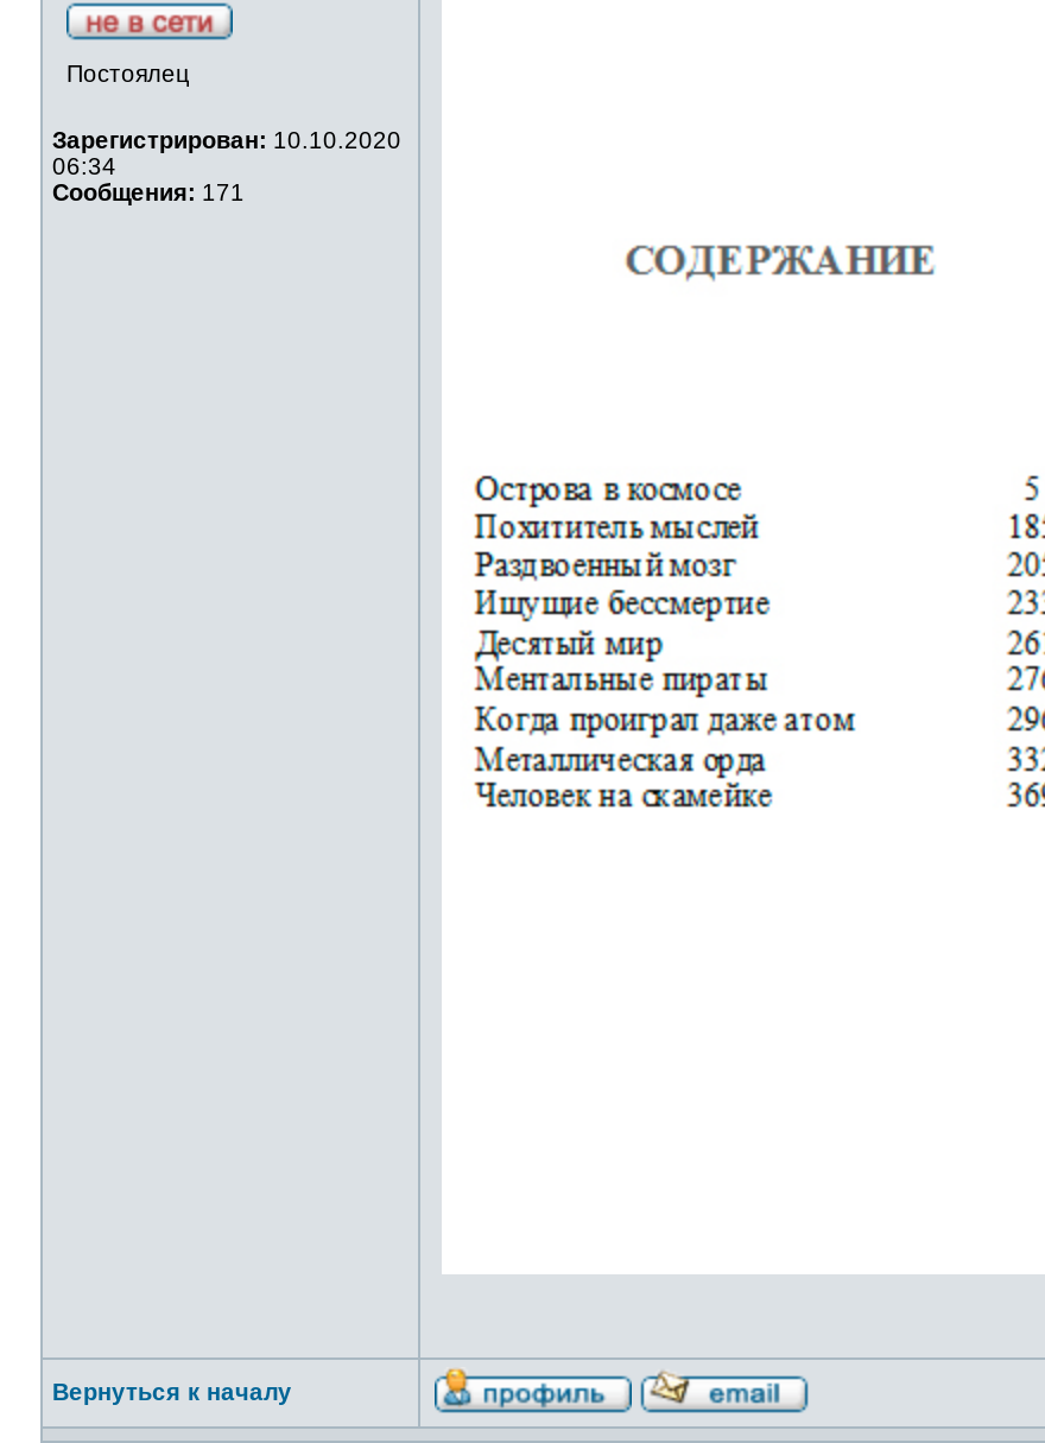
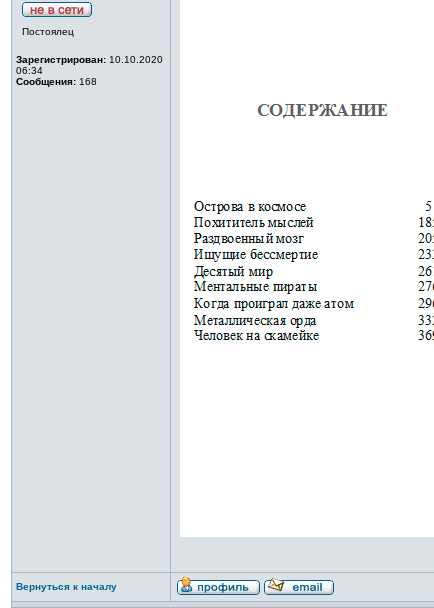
[52,179,245,205] Сообщения: 171 -> [16,76,97,87] Сообщения: 168

